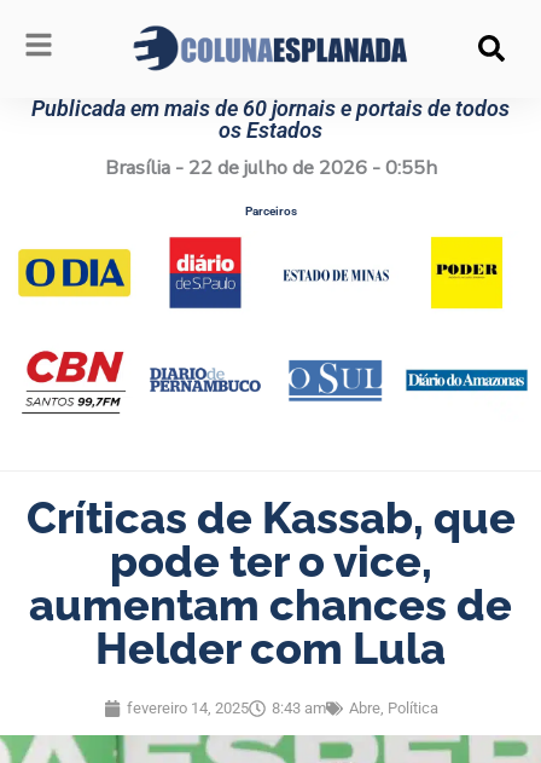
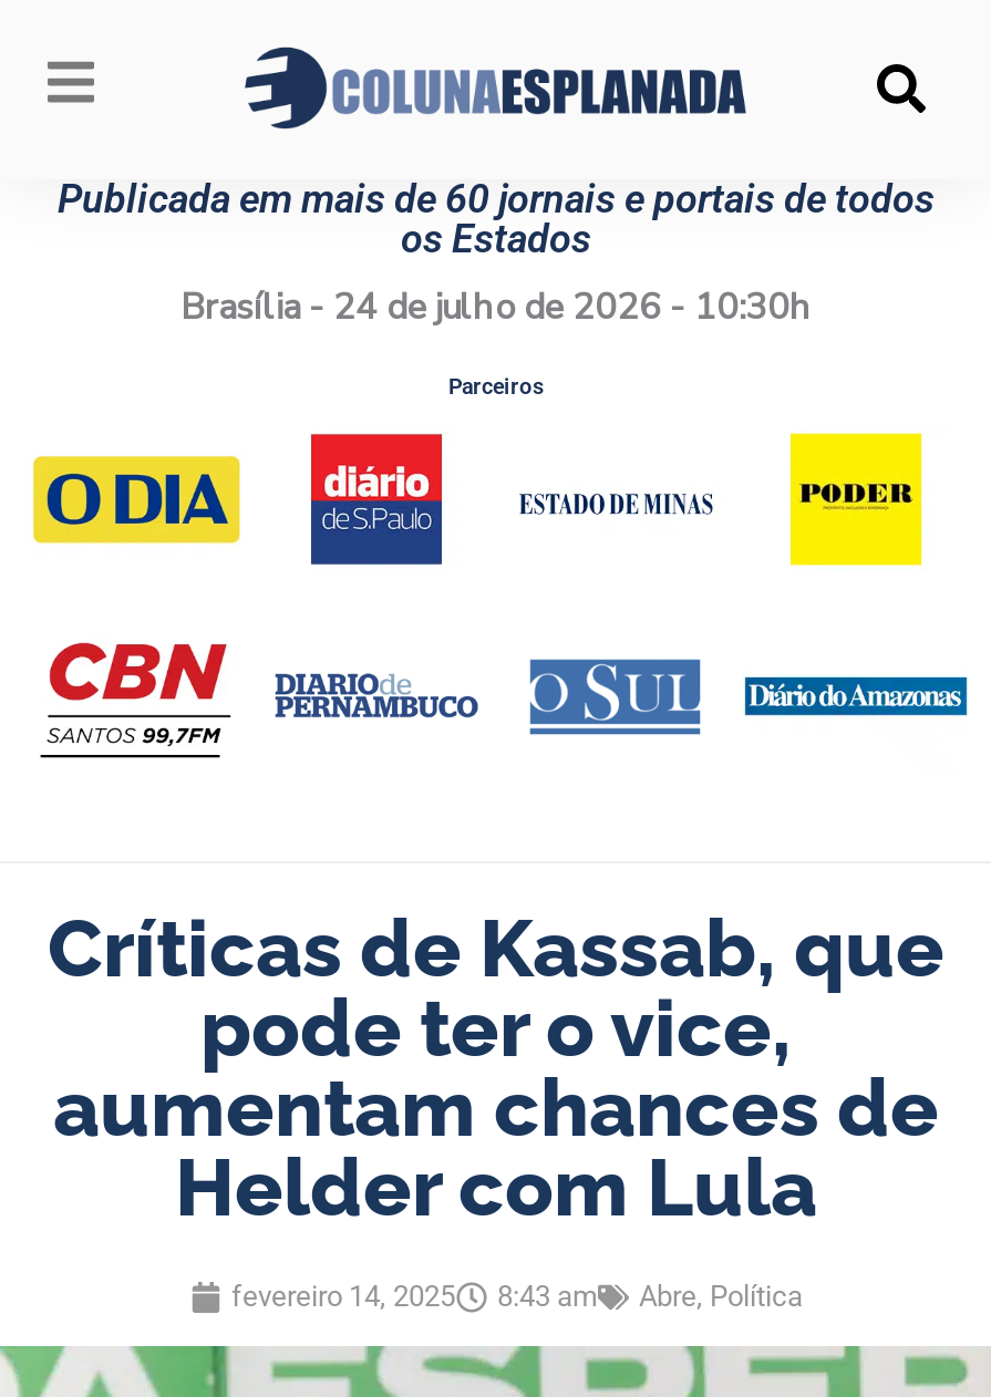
[104,154,437,182] Brasília - 22 de julho de 2026 - 0:55h -> [180,282,812,333] Brasília - 24 de julho de 2026 - 10:30h

